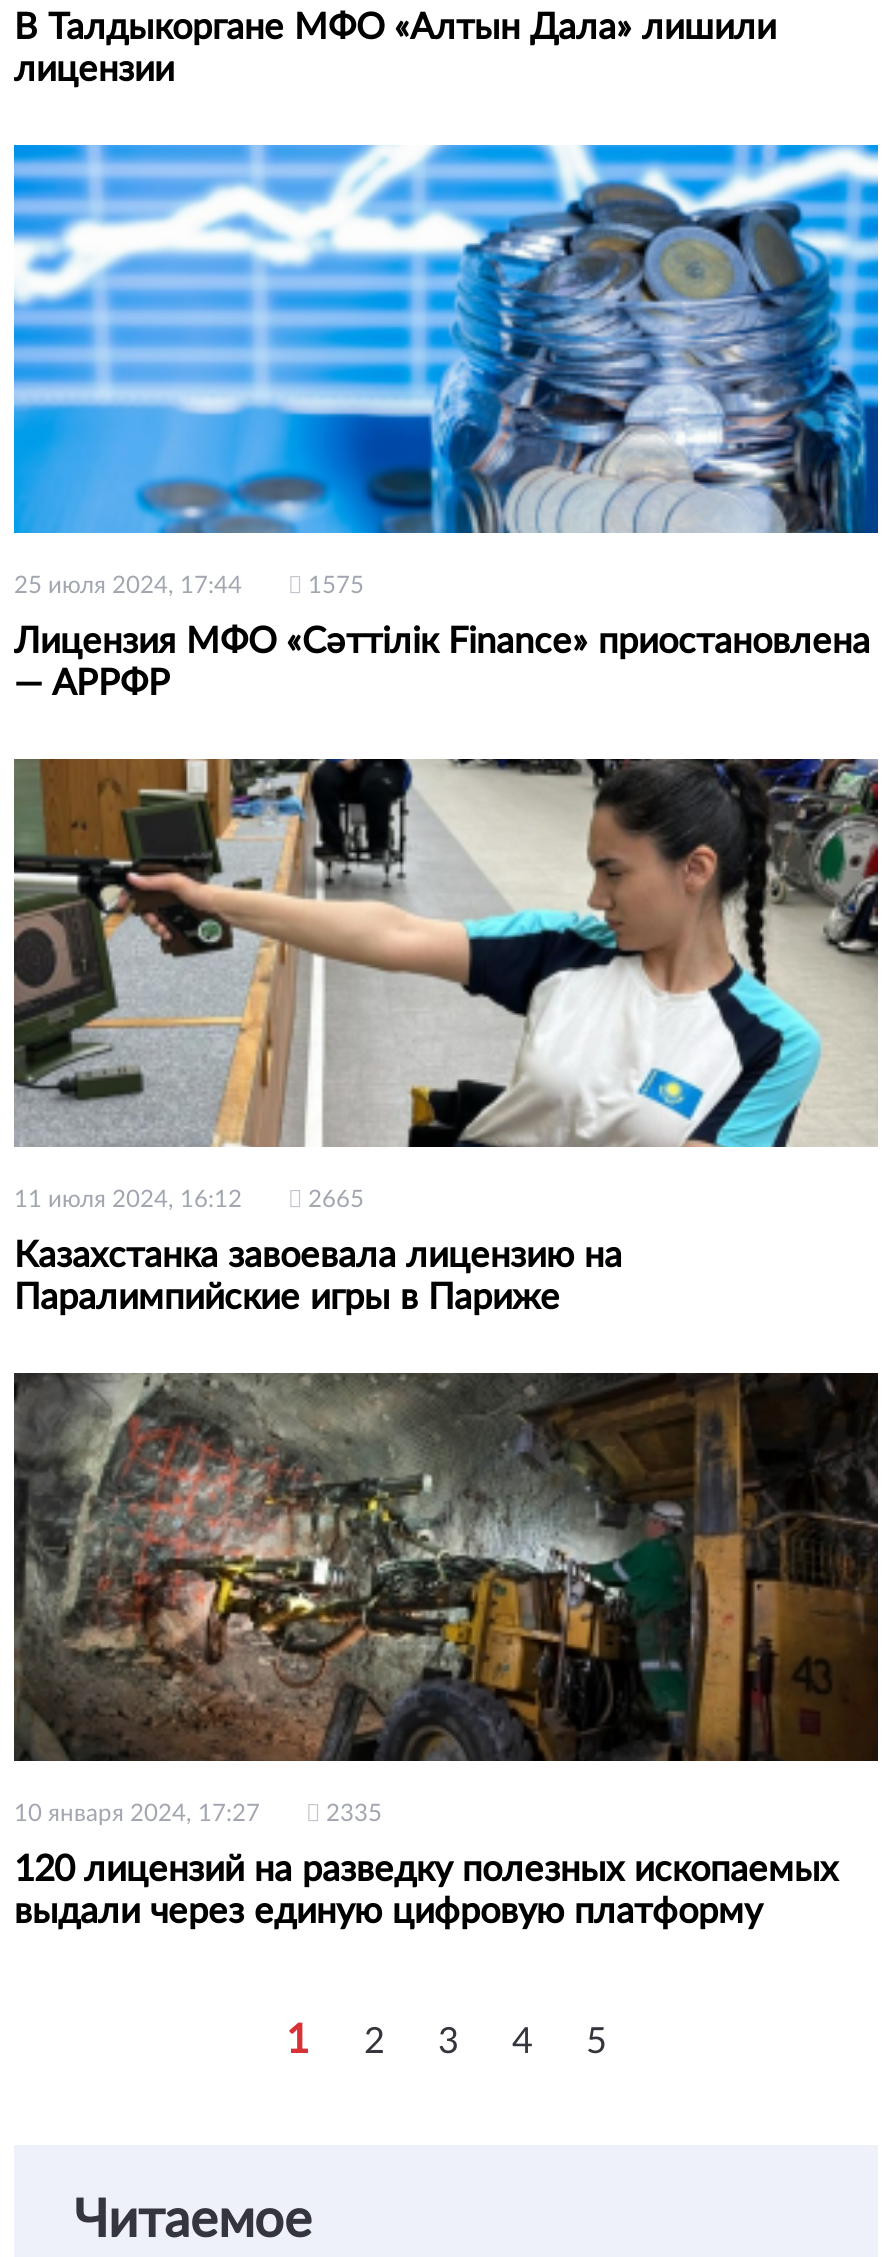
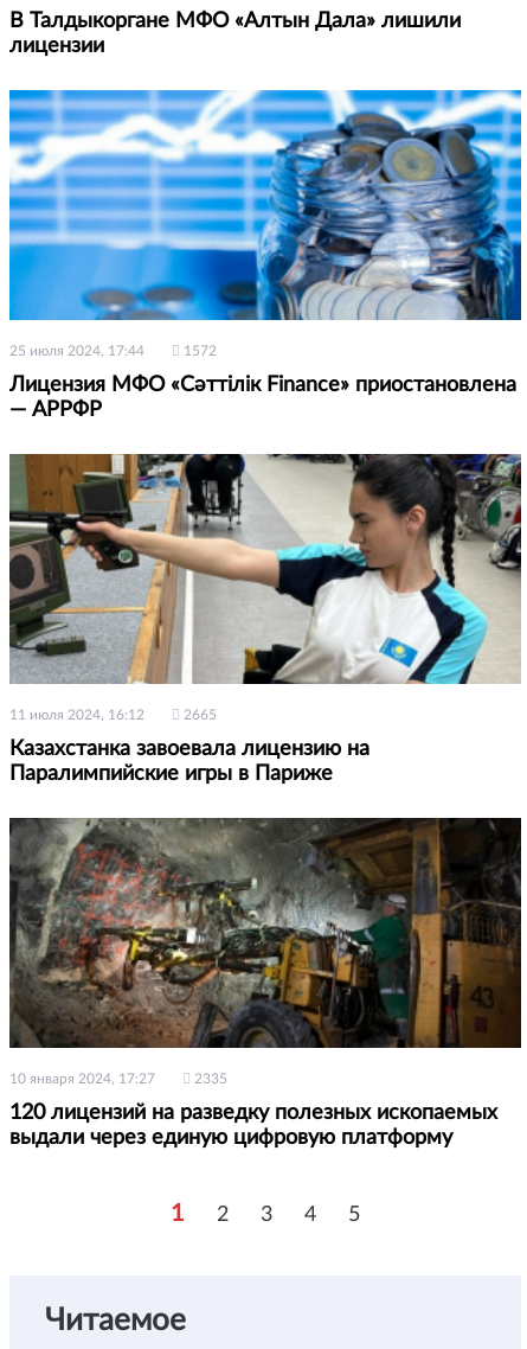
[302,573,364,597] 1575 -> [180,344,217,358] 1572

